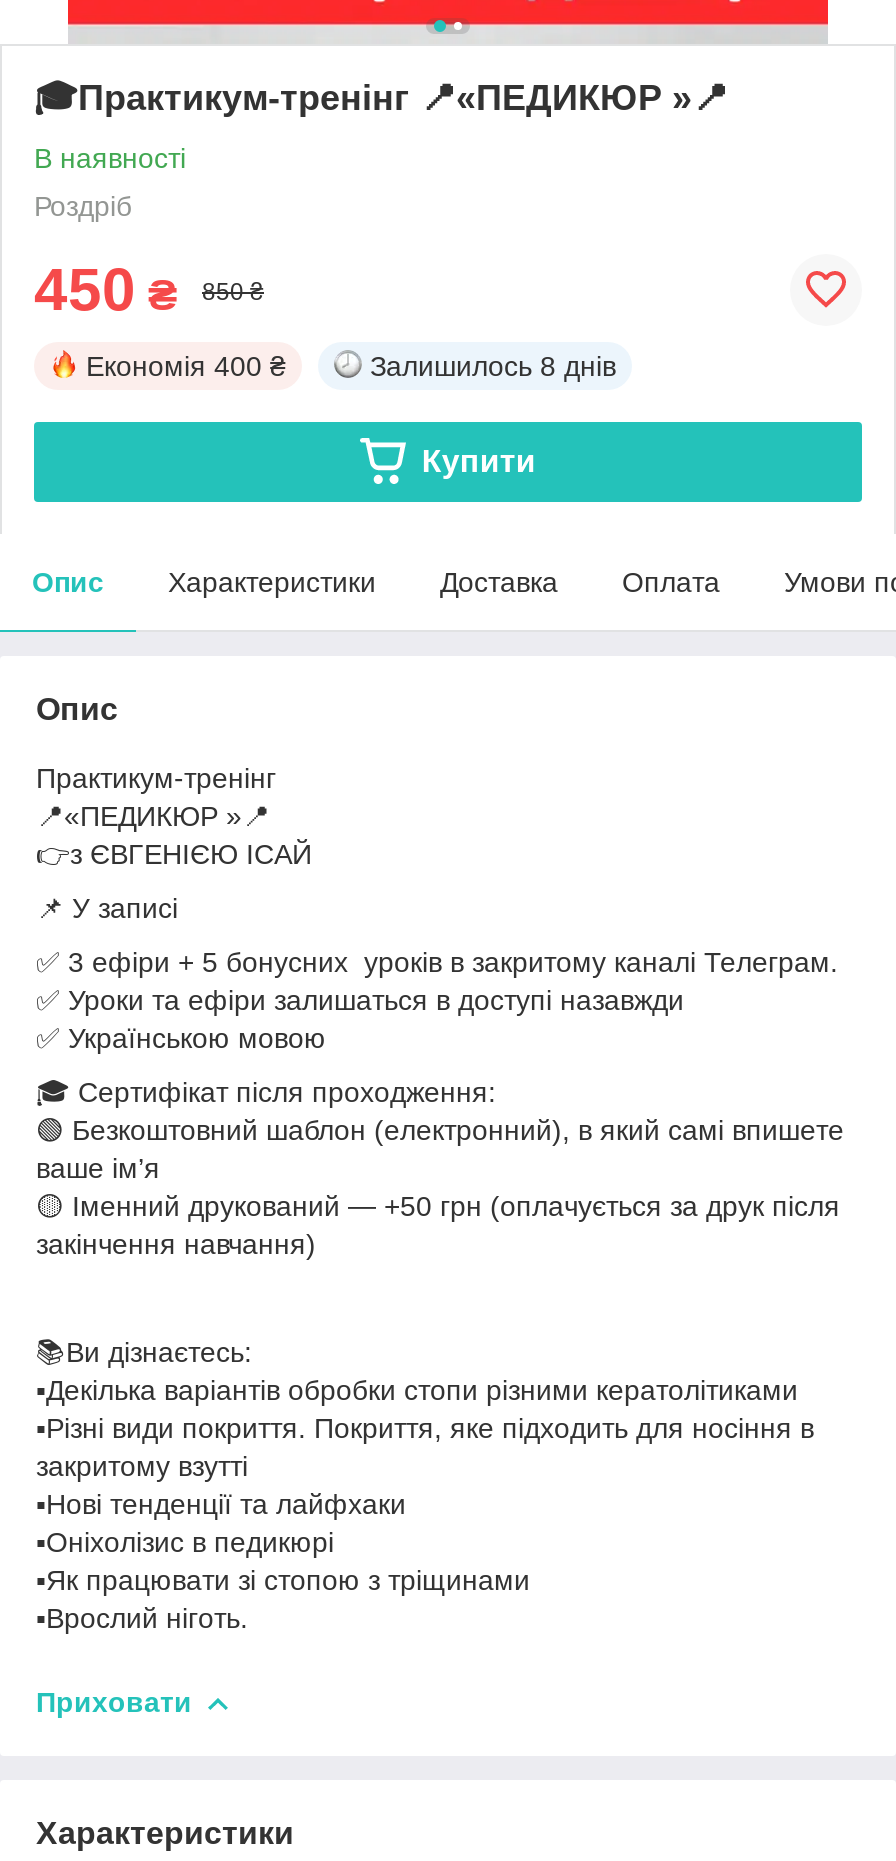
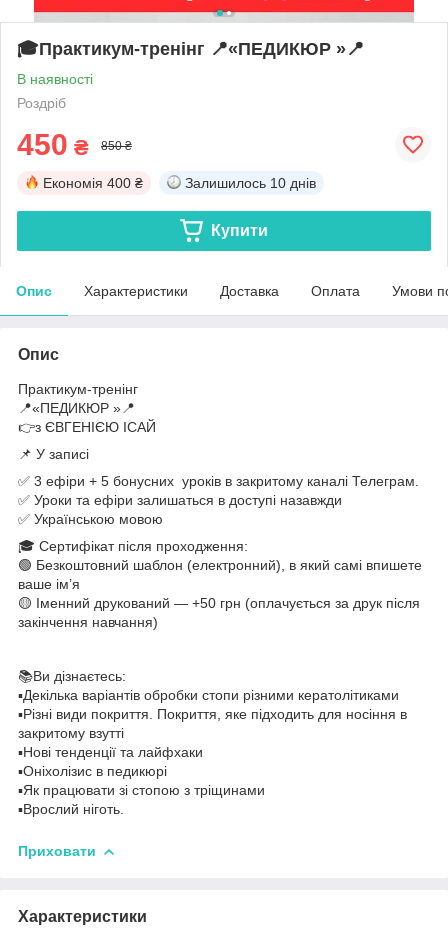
[370,350,616,382] Залишилось 8 днів -> [185,175,316,191] Залишилось 10 днів

